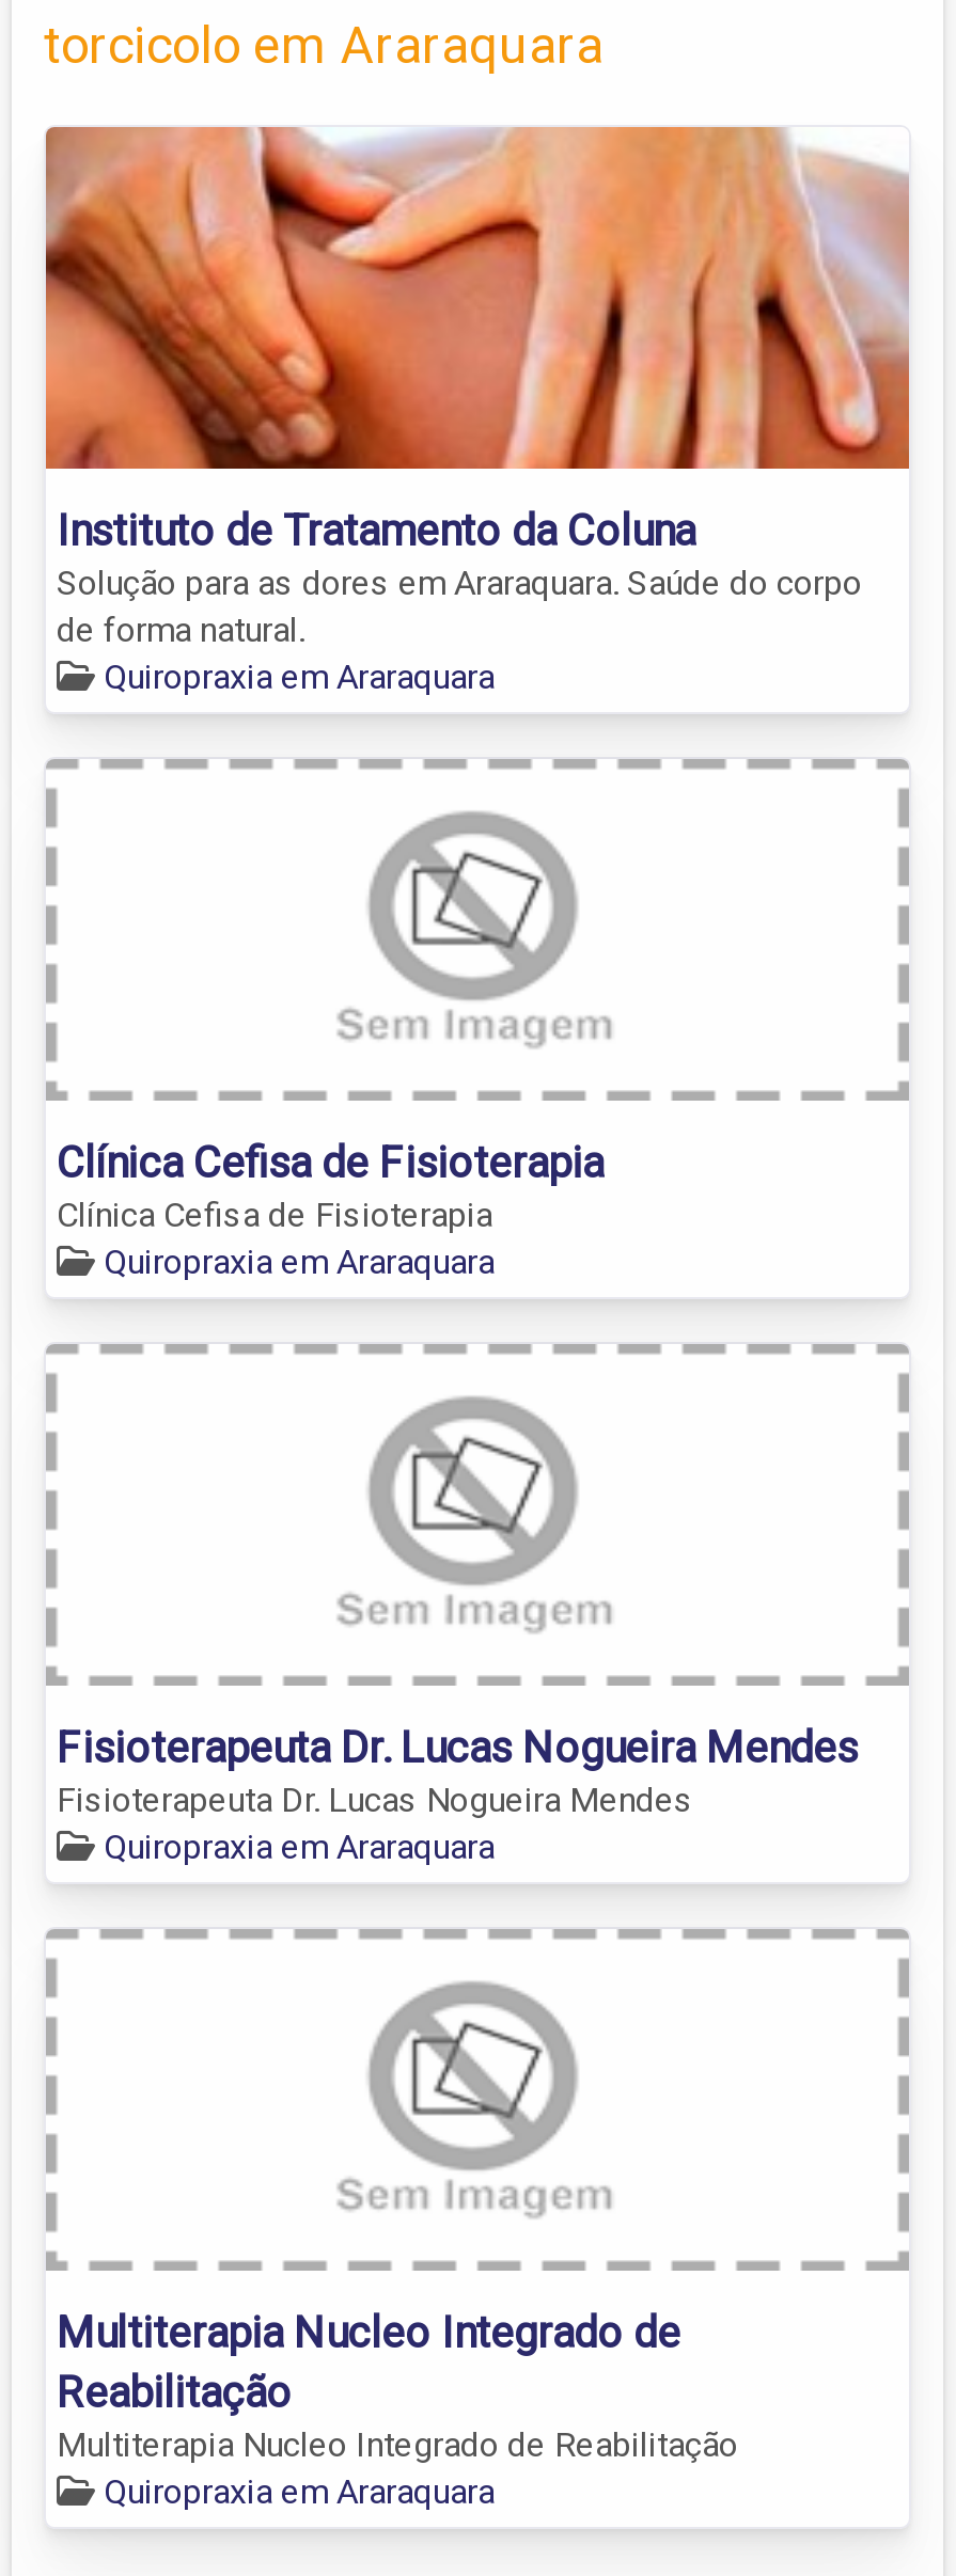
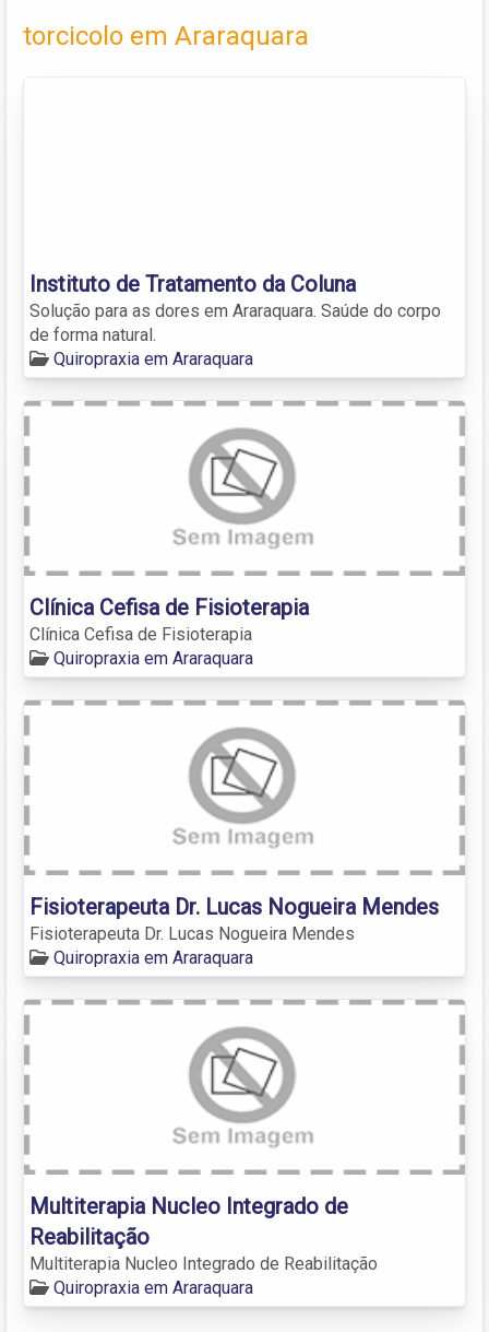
[44,125,911,471] [image] -> none

